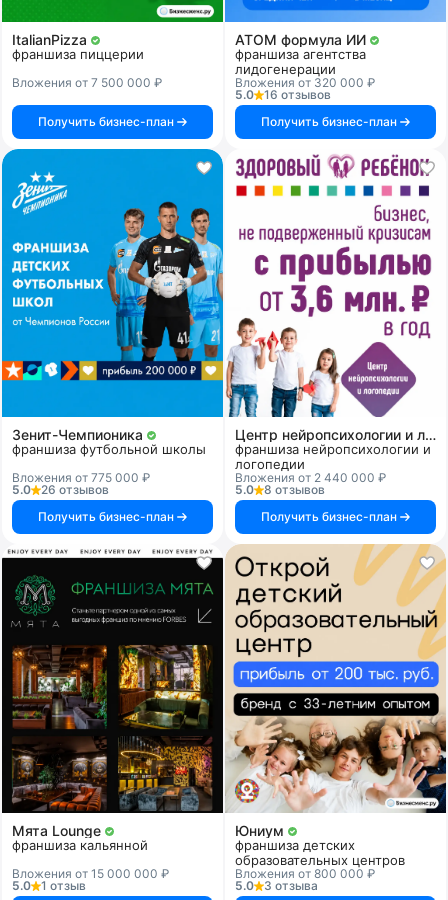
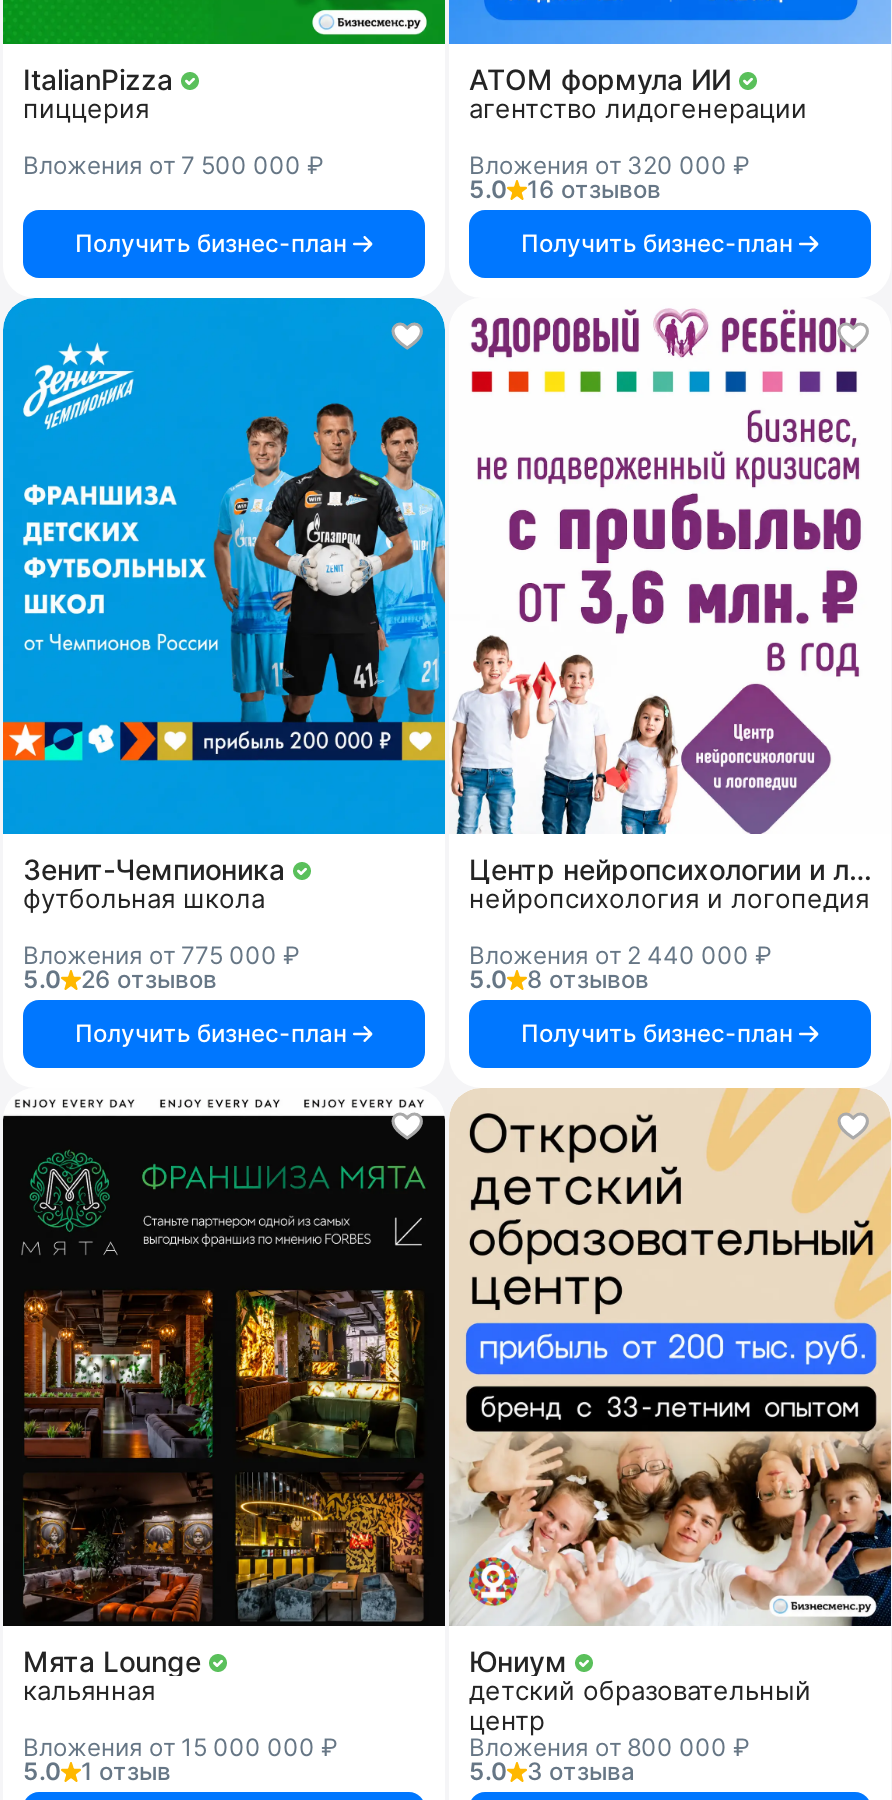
[12,46,144,62] франшиза пиццерии -> [23,91,149,123] пиццерия
[235,46,366,77] франшиза агентства | лидогенерации -> [469,91,807,123] агентство лидогенерации
[12,441,206,457] франшиза футбольной школы -> [23,883,265,915] футбольная школа
[235,441,431,472] франшиза нейропсихологии и | логопедии -> [469,883,869,915] нейропсихология и логопедия
[12,837,148,853] франшиза кальянной -> [23,1674,155,1706] кальянная
[235,837,405,868] франшиза детских | образовательных центров -> [469,1674,811,1736] детский образовательный | центр

